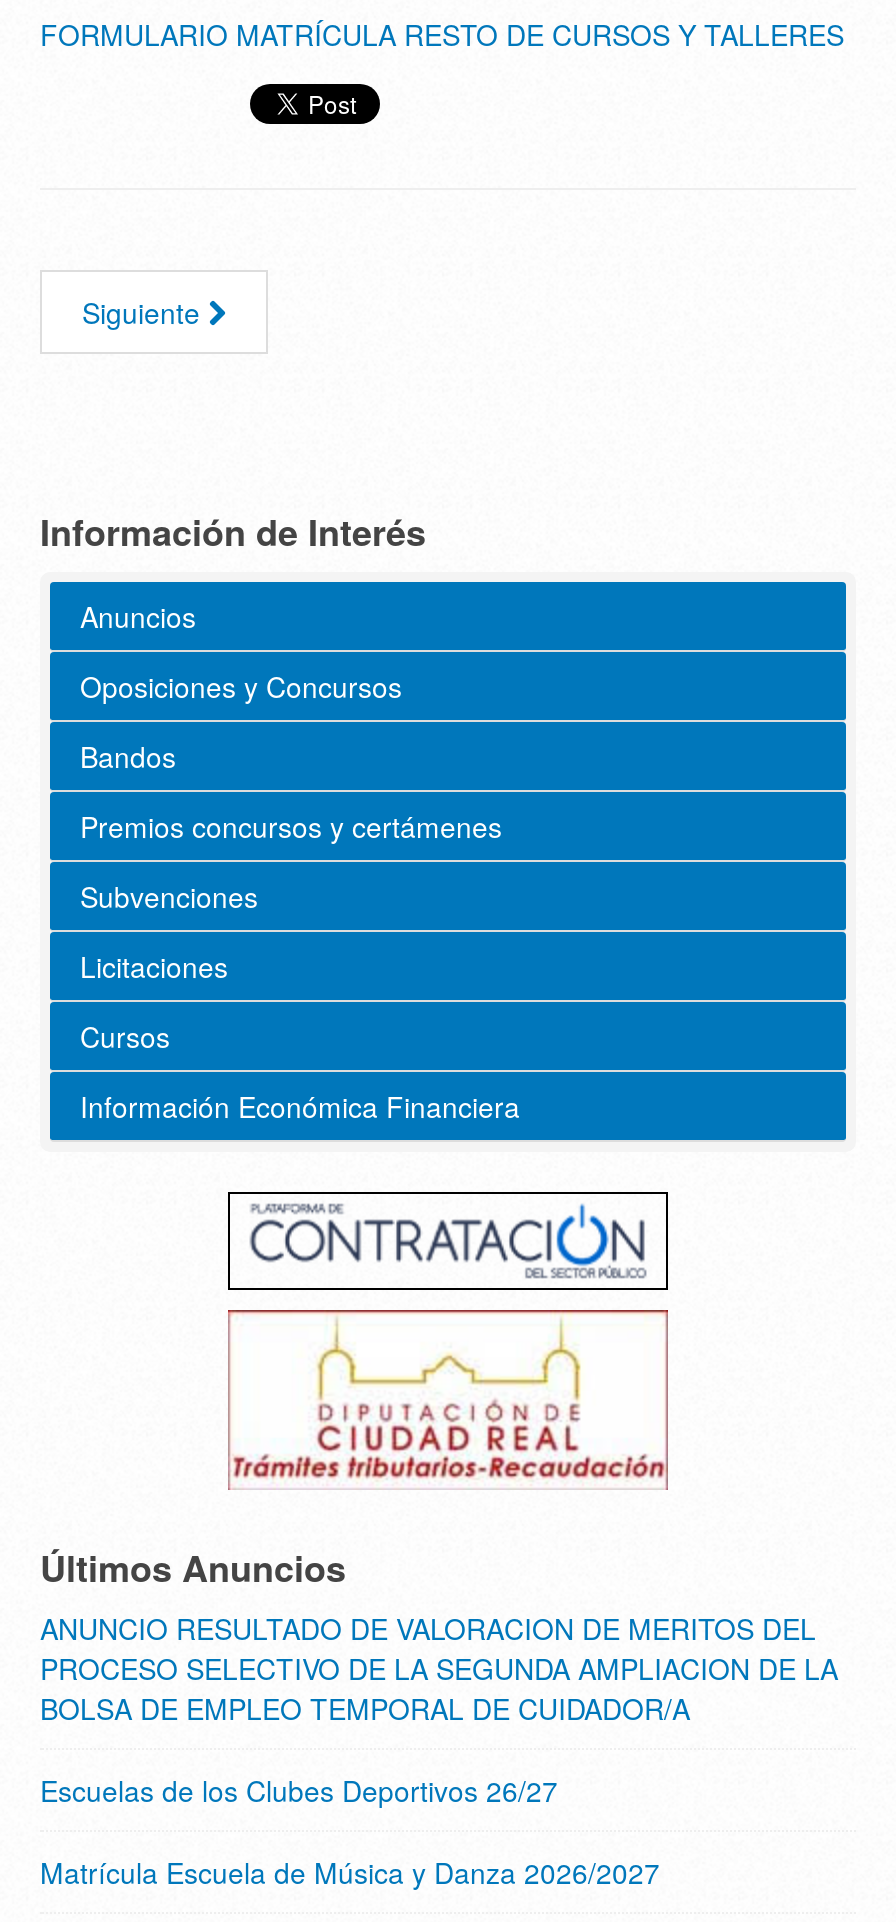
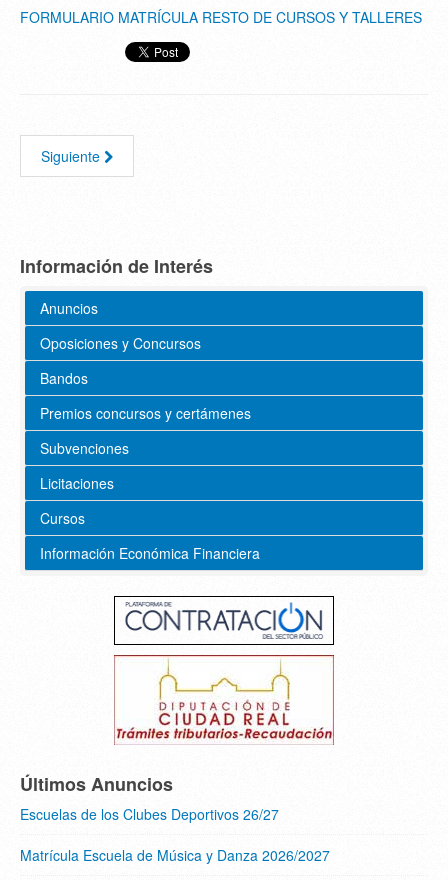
[40,1607,838,1727] ANUNCIO RESULTADO DE VALORACION DE MERITOS DEL | PROCESO SELECTIVO DE LA SEGUNDA AMPLIACION DE LA | BOLSA DE EMPLEO TEMPORAL DE CUIDADOR/A -> none

